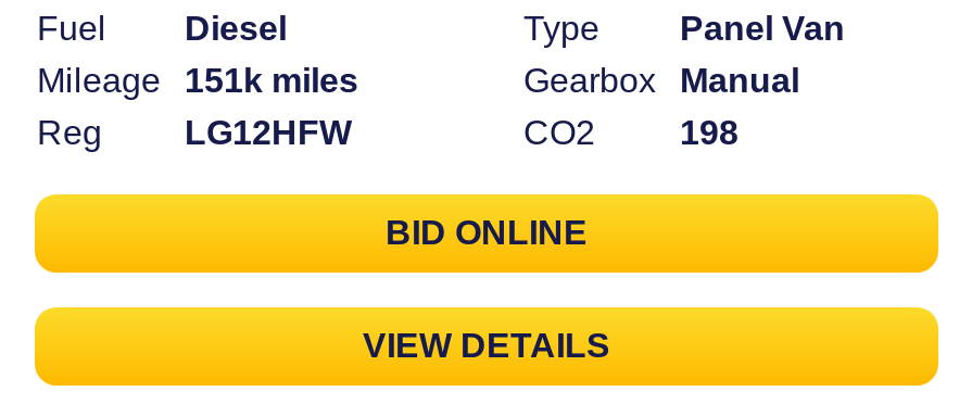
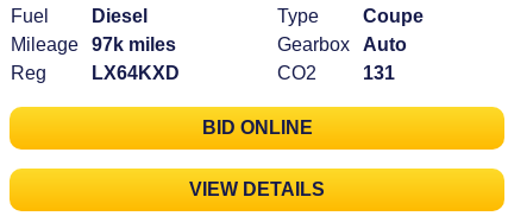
[680,10,845,47] Panel Van -> [363,6,424,26] Coupe
[37,62,358,99] Mileage 151k miles -> [11,35,176,55] Mileage 97k miles
[680,62,799,99] Manual -> [363,35,407,55] Auto
[185,114,352,151] LG12HFW -> [92,63,180,83] LX64KXD
[680,114,739,151] 198 -> [363,63,395,83] 131

